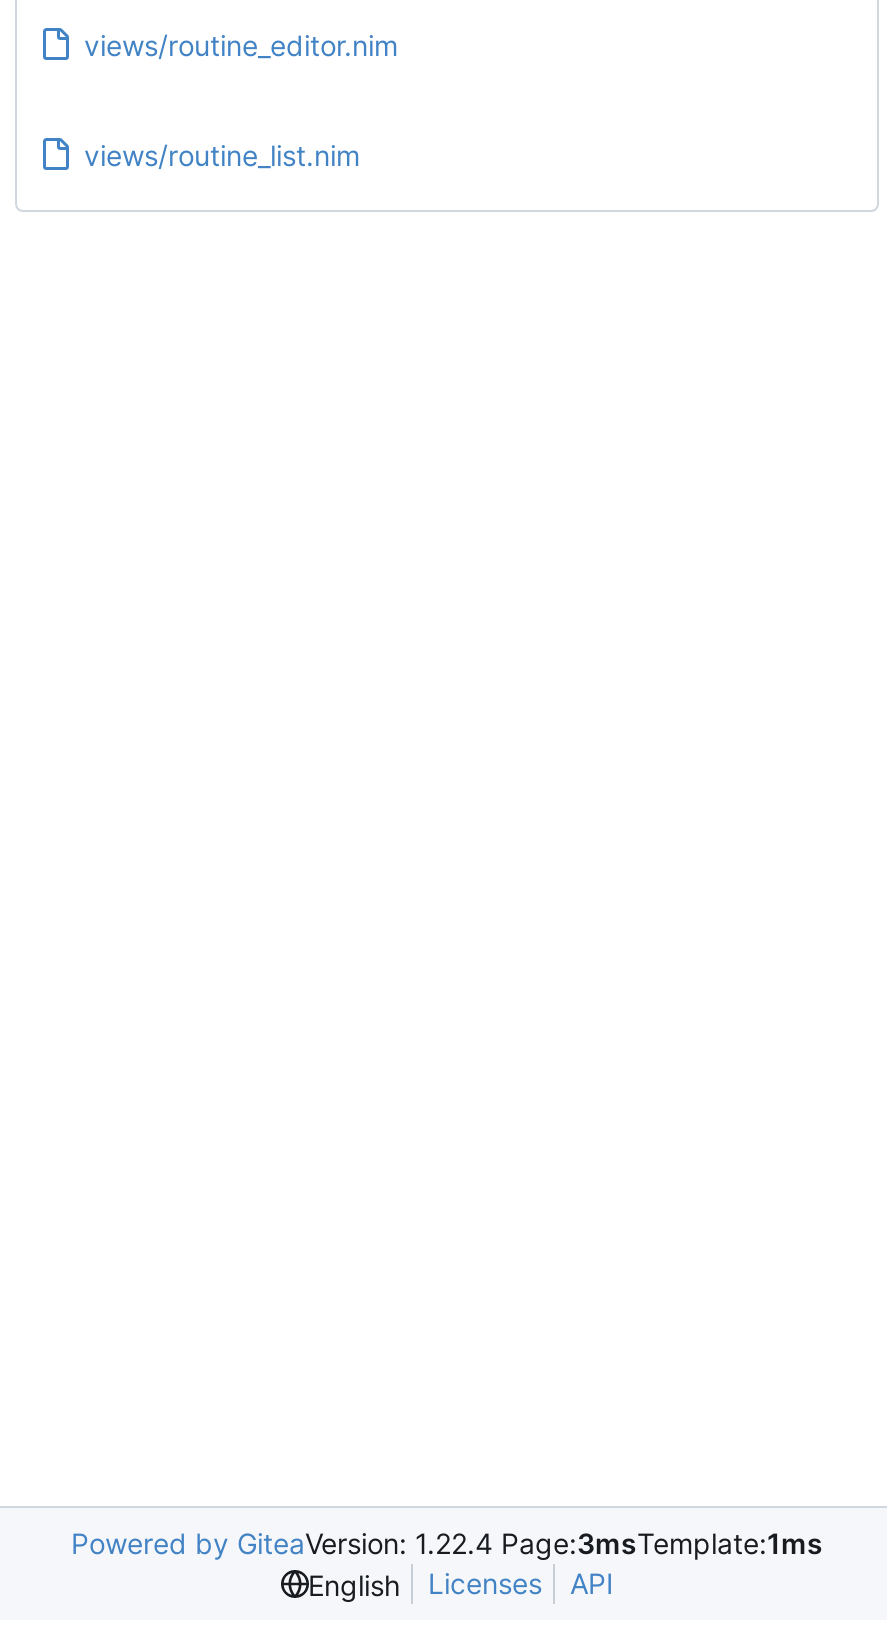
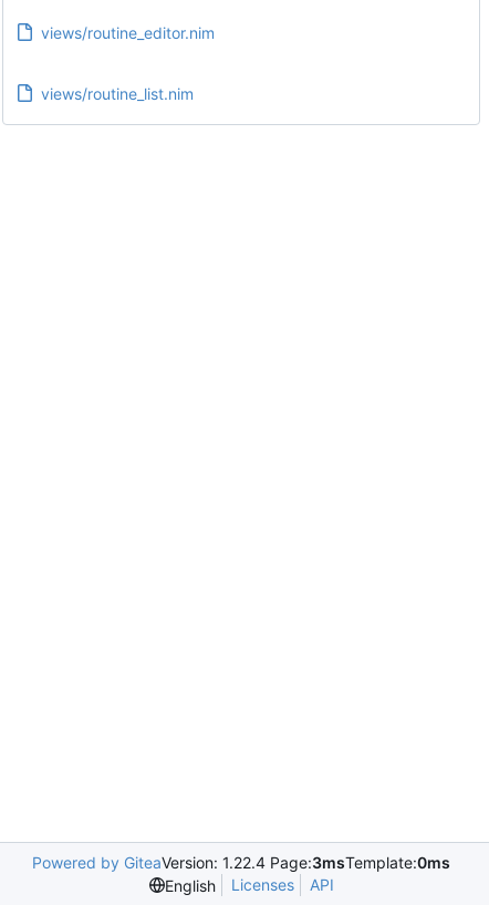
[71,1526,823,1560] Powered by GiteaVersion: 1.22.4 Page:3msTemplate:1ms -> [32,853,450,872] Powered by GiteaVersion: 1.22.4 Page:3msTemplate:0ms

